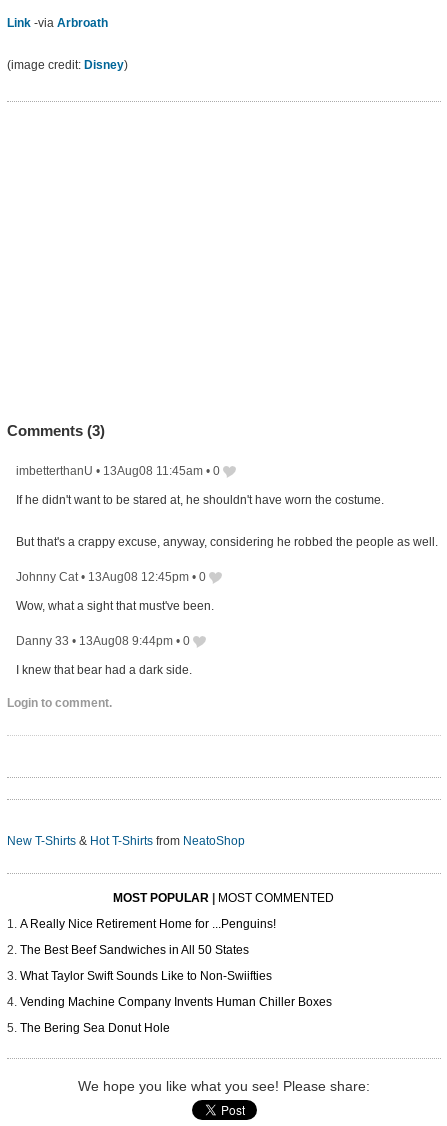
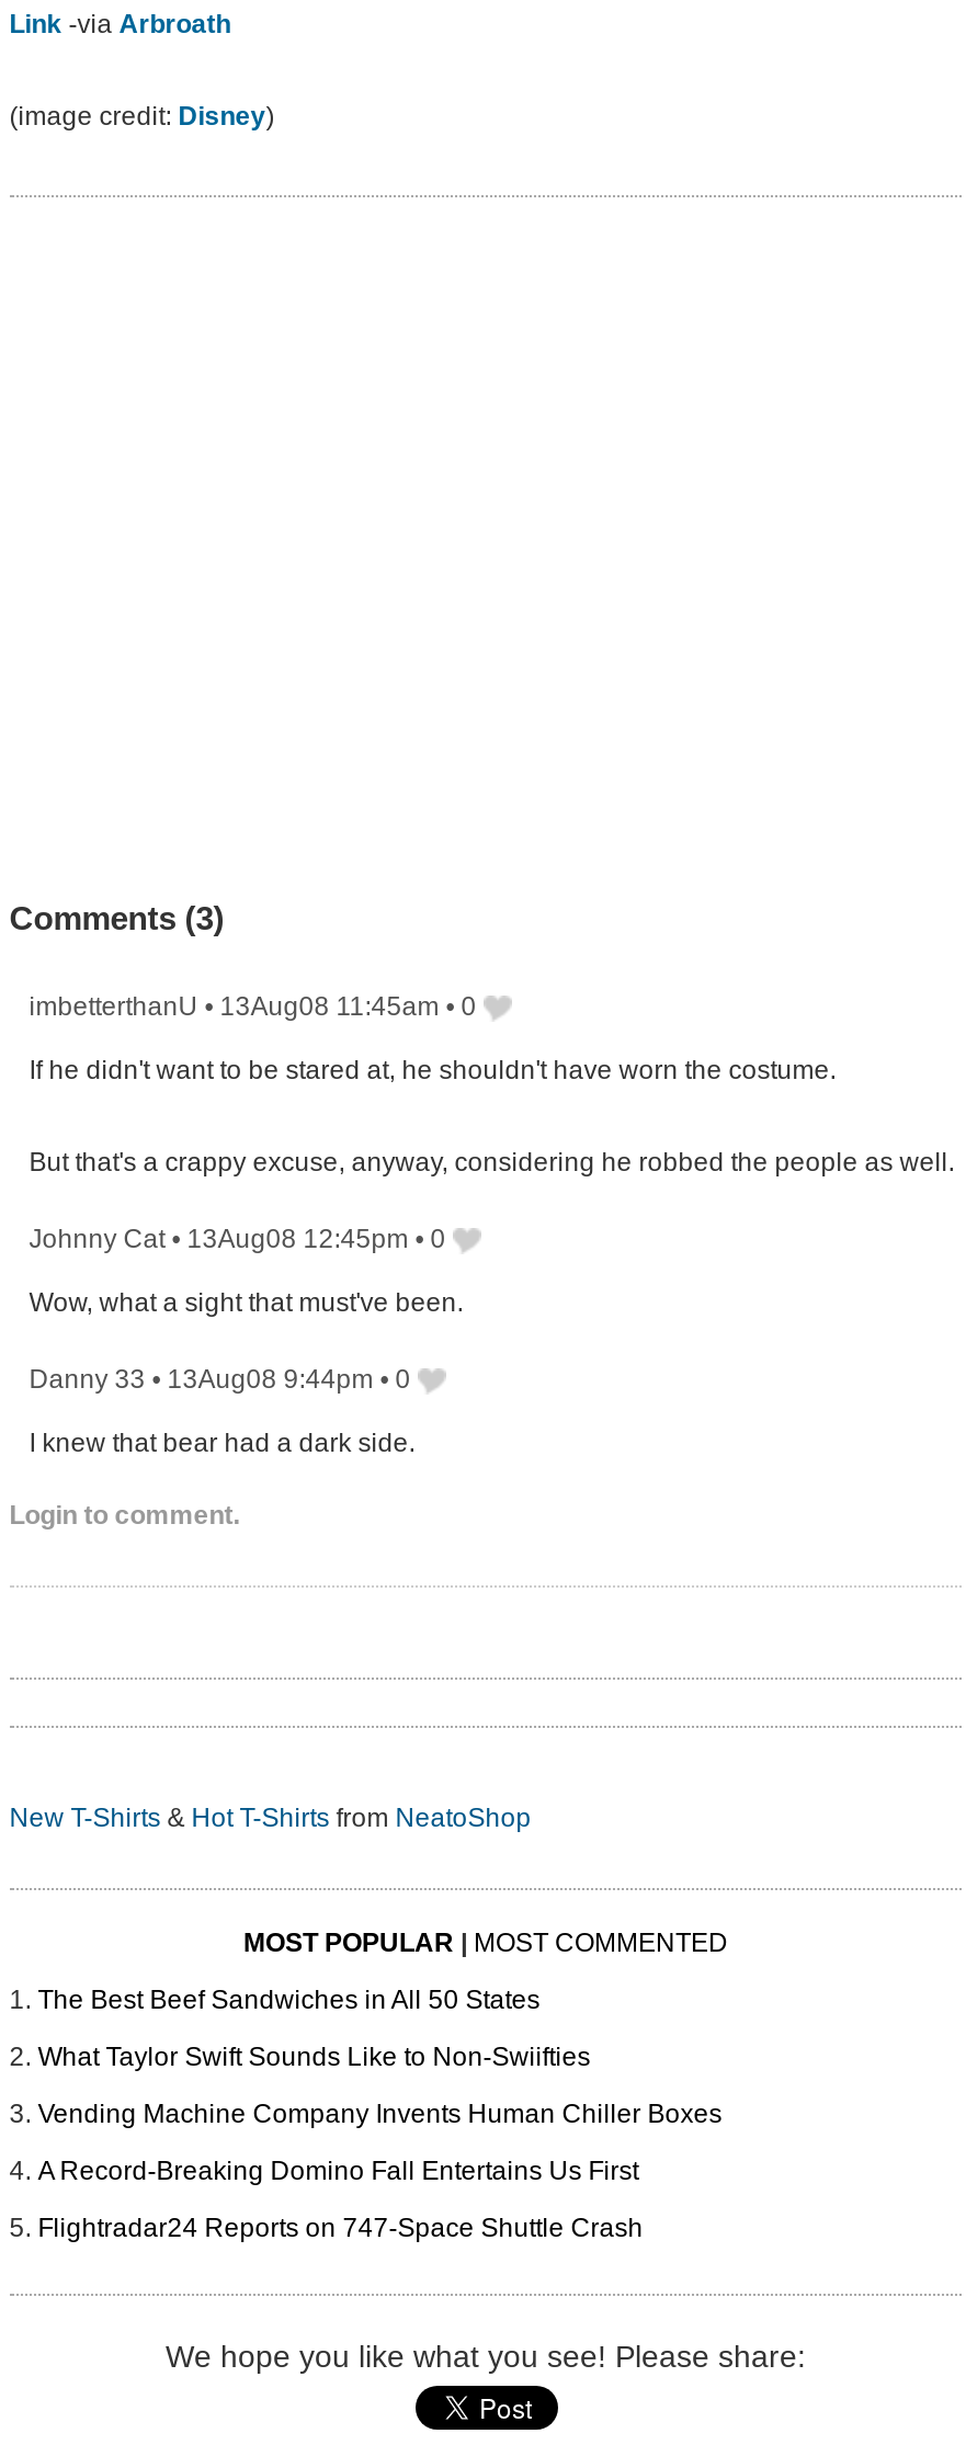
[20,917,276,931] A Really Nice Retirement Home for ...Penguins! -> none
moved [20,943,332,1009] -> [38,1986,722,2130]: The Best Beef Sandwiches in All 50 States | What Taylor Swift Sounds Like to Non-Swiifties | Vending Machine Company Invents Human Chiller Boxes
[20,1021,170,1035] The Bering Sea Donut Hole -> [38,2157,643,2244] A Record-Breaking Domino Fall Entertains Us First | Flightradar24 Reports on 747-Space Shuttle Crash

